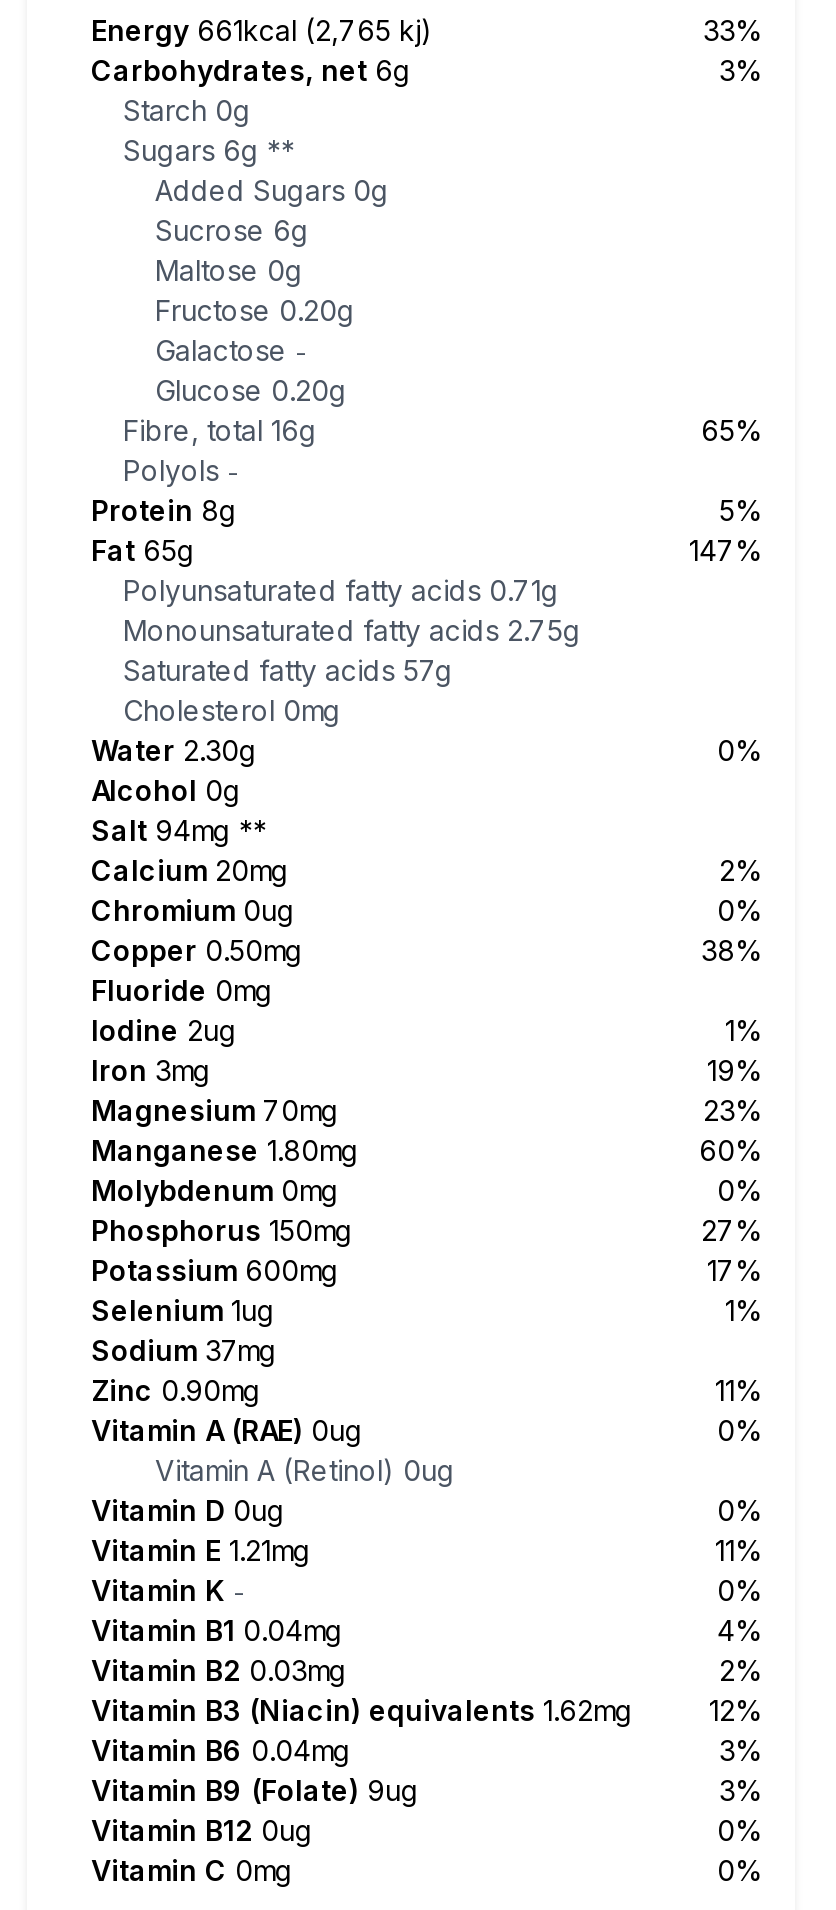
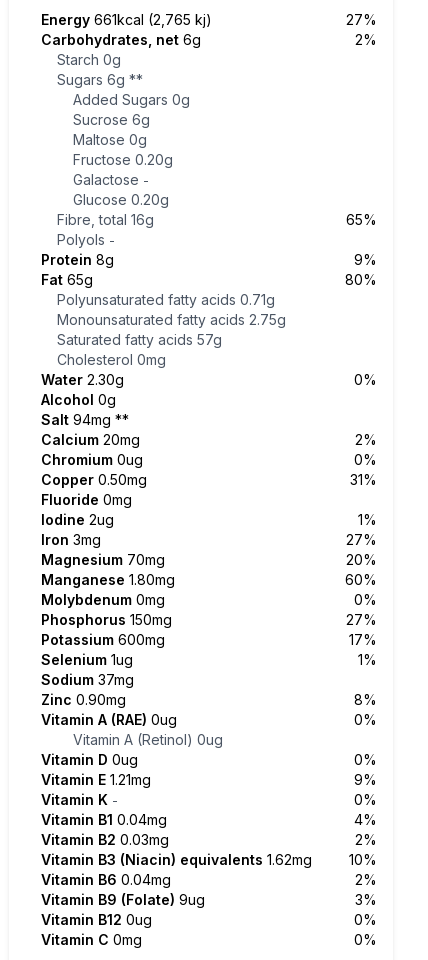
[703,13,763,47] 33% -> [346,11,377,28] 27%
[719,53,763,87] 3% -> [355,31,377,48] 2%
[719,493,763,527] 5% -> [354,251,377,268] 9%
[689,533,763,567] 147% -> [345,271,377,288] 80%
[701,933,763,967] 38% -> [350,471,377,488] 31%
[707,1053,763,1087] 19% -> [346,531,377,548] 27%
[703,1093,763,1127] 23% -> [346,551,377,568] 20%
[715,1373,763,1407] 11% -> [354,691,377,708] 8%
[715,1533,763,1567] 11% -> [354,771,377,788] 9%
[709,1693,763,1727] 12% -> [349,851,377,868] 10%
[719,1733,763,1767] 3% -> [355,871,377,888] 2%

